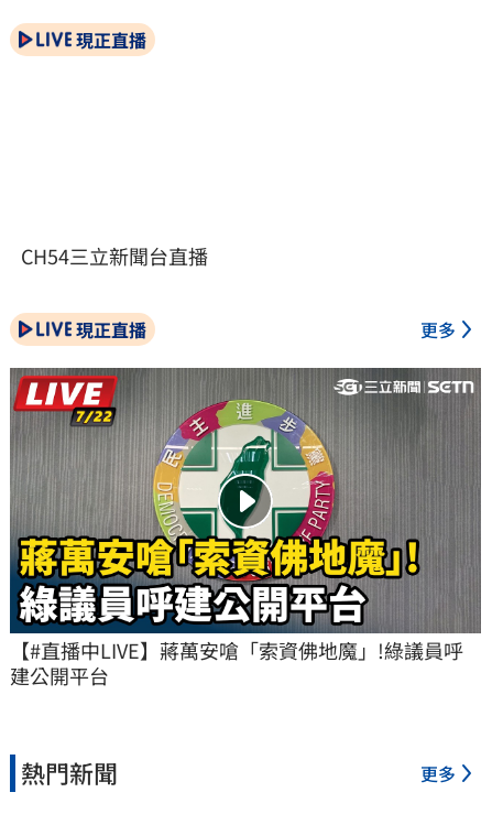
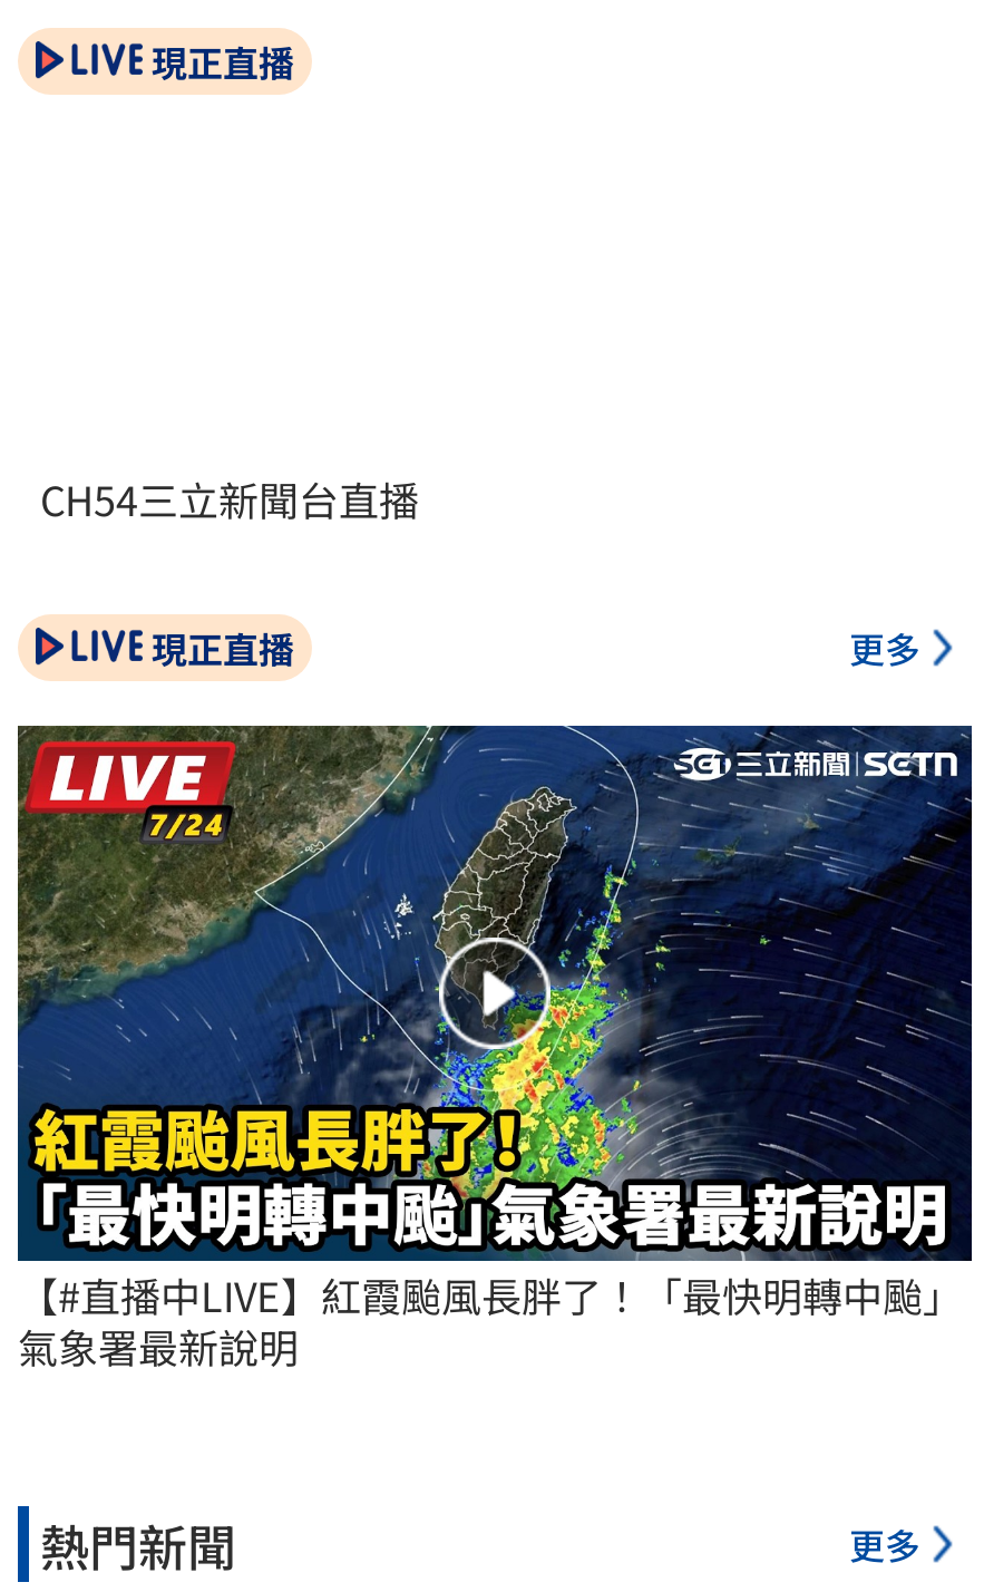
[10,368,482,689] [image] | 【#直播中LIVE】蔣萬安嗆「索資佛地魔」!綠議員呼 | 建公開平台 -> [18,725,974,1375] [image] | 【#直播中LIVE】紅霞颱風長胖了！「最快明轉中颱」 | 氣象署最新說明

